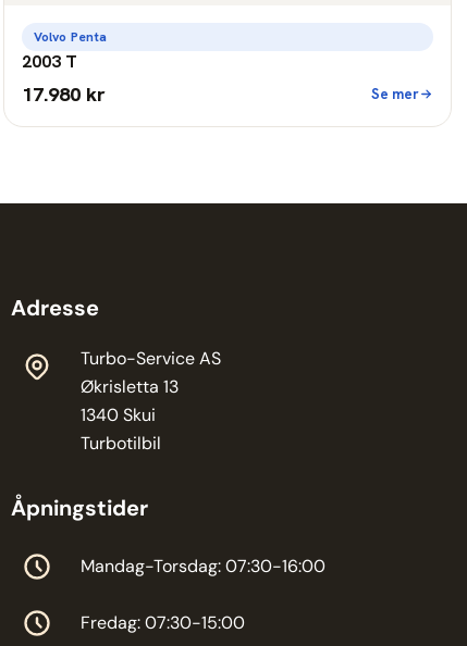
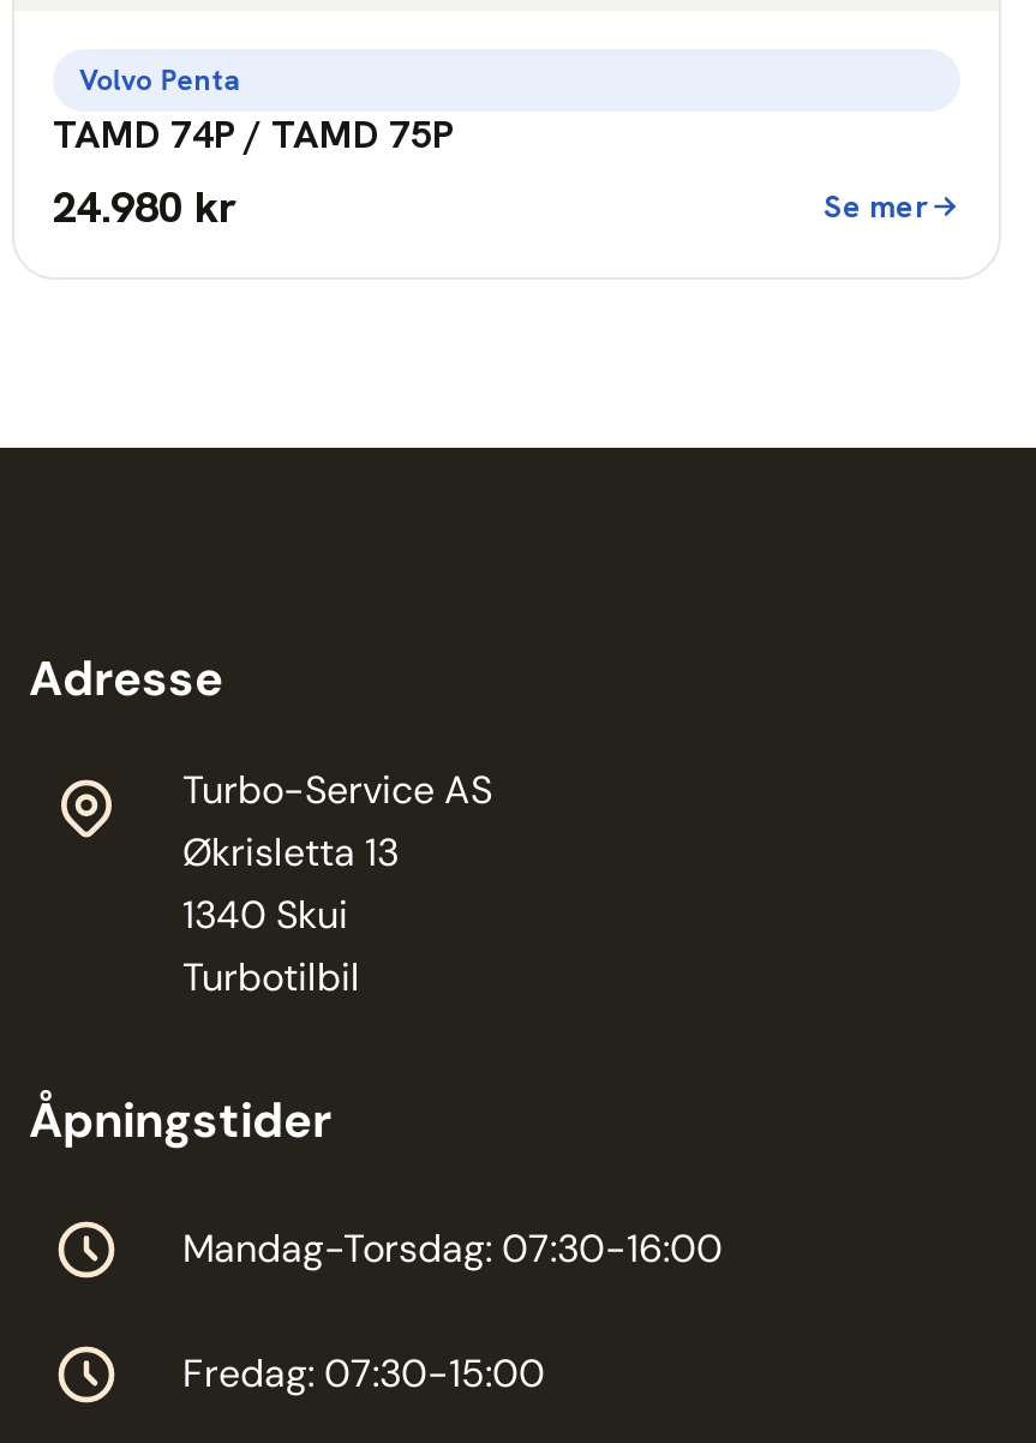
[22,50,106,106] 2003 T | 17.980 kr -> [53,110,454,235] TAMD 74P / TAMD 75P | 24.980 kr

